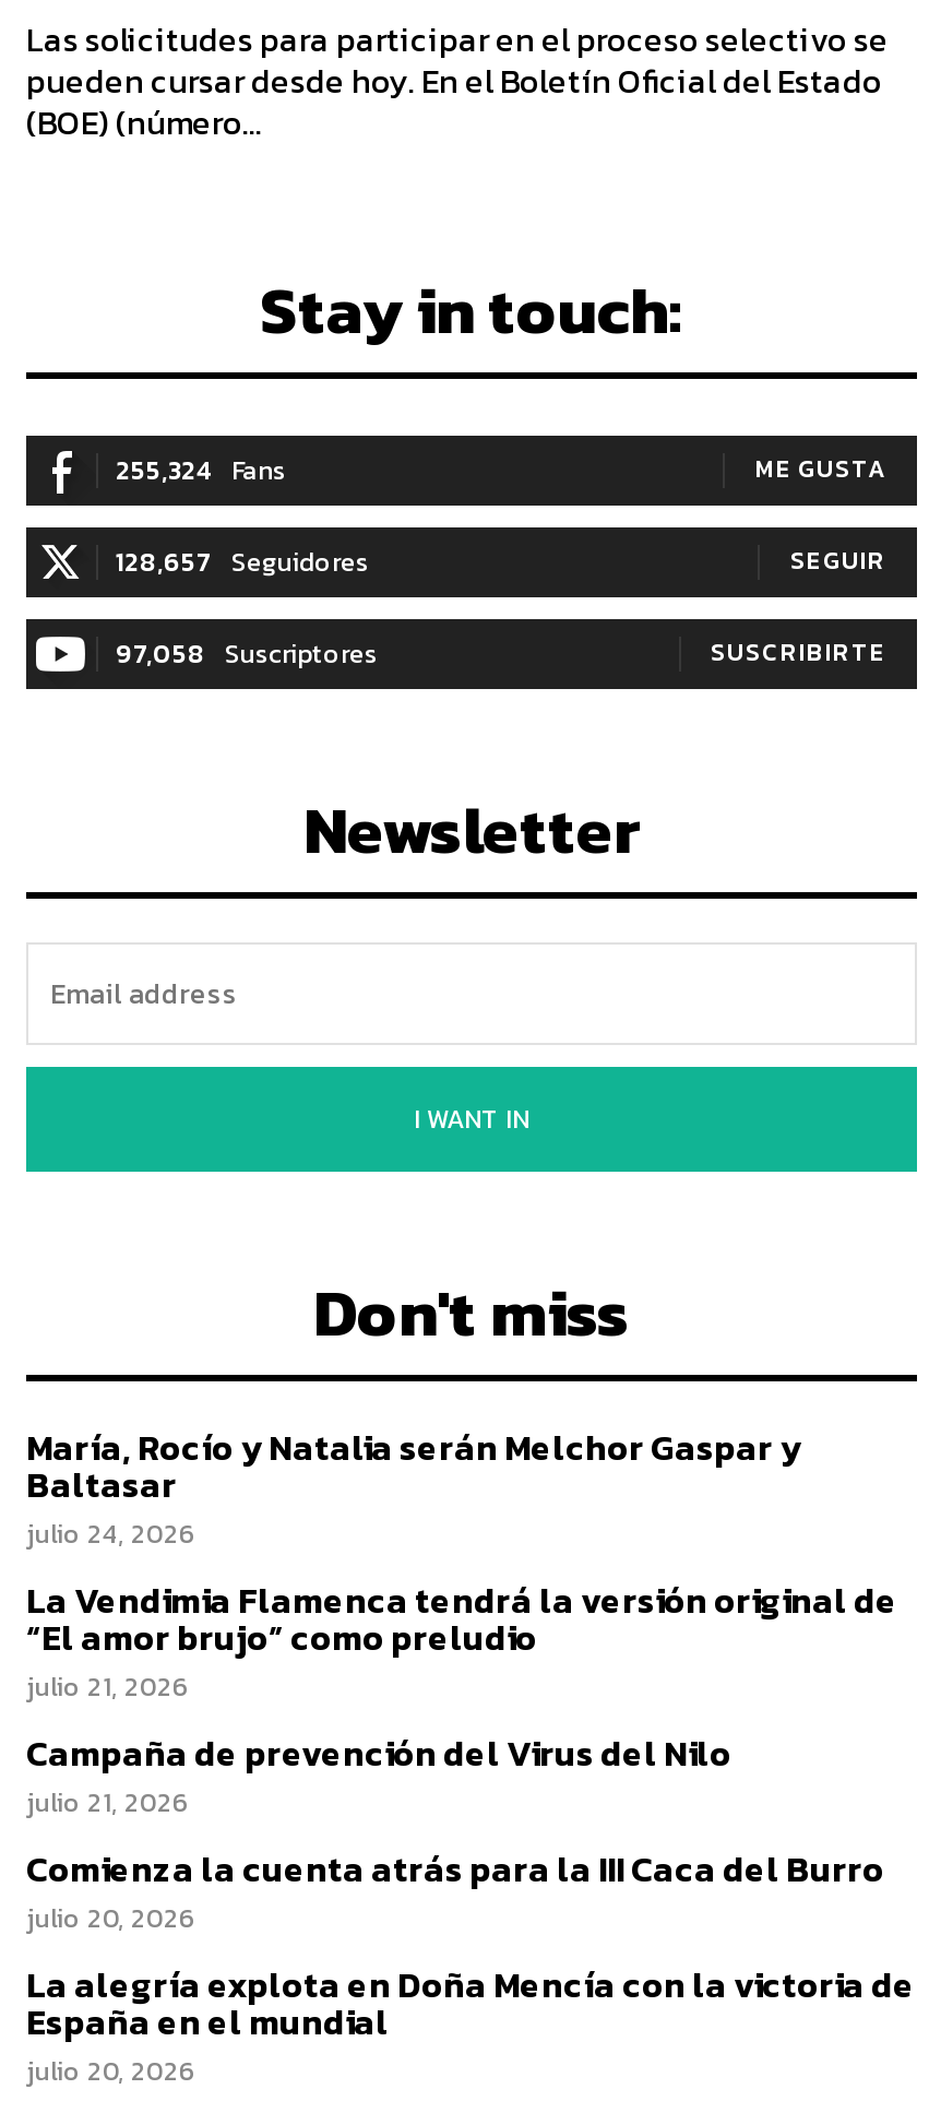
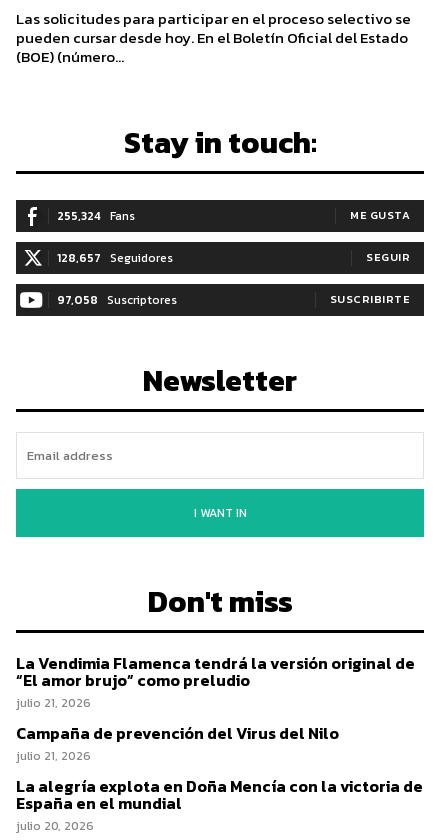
[26,1420,801,1553] María, Rocío y Natalia serán Melchor Gaspar y | Baltasar | julio 24, 2026 -> none
[26,1841,884,1937] Comienza la cuenta atrás para la III Caca del Burro | julio 20, 2026 -> none

